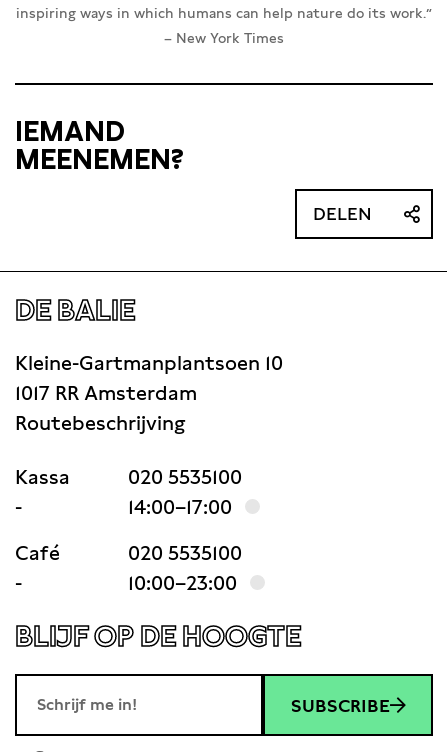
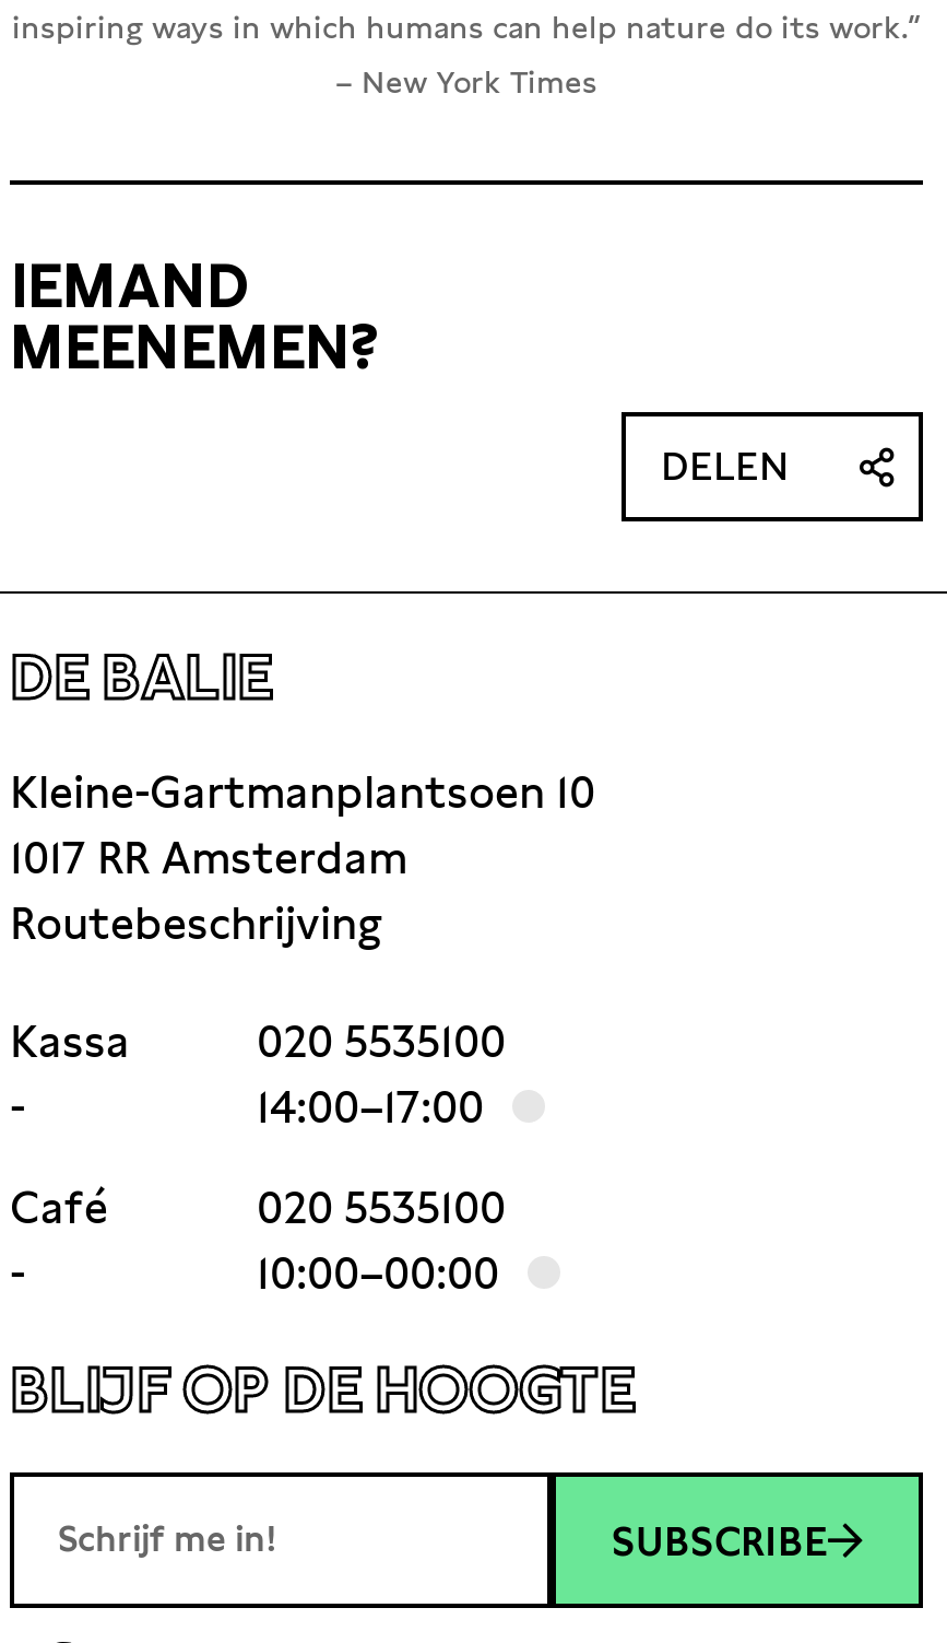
[128,571,242,595] 10:00–23:00 -> [257,1248,510,1300] 10:00–00:00

